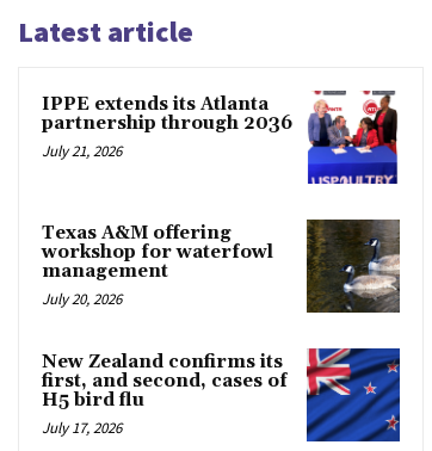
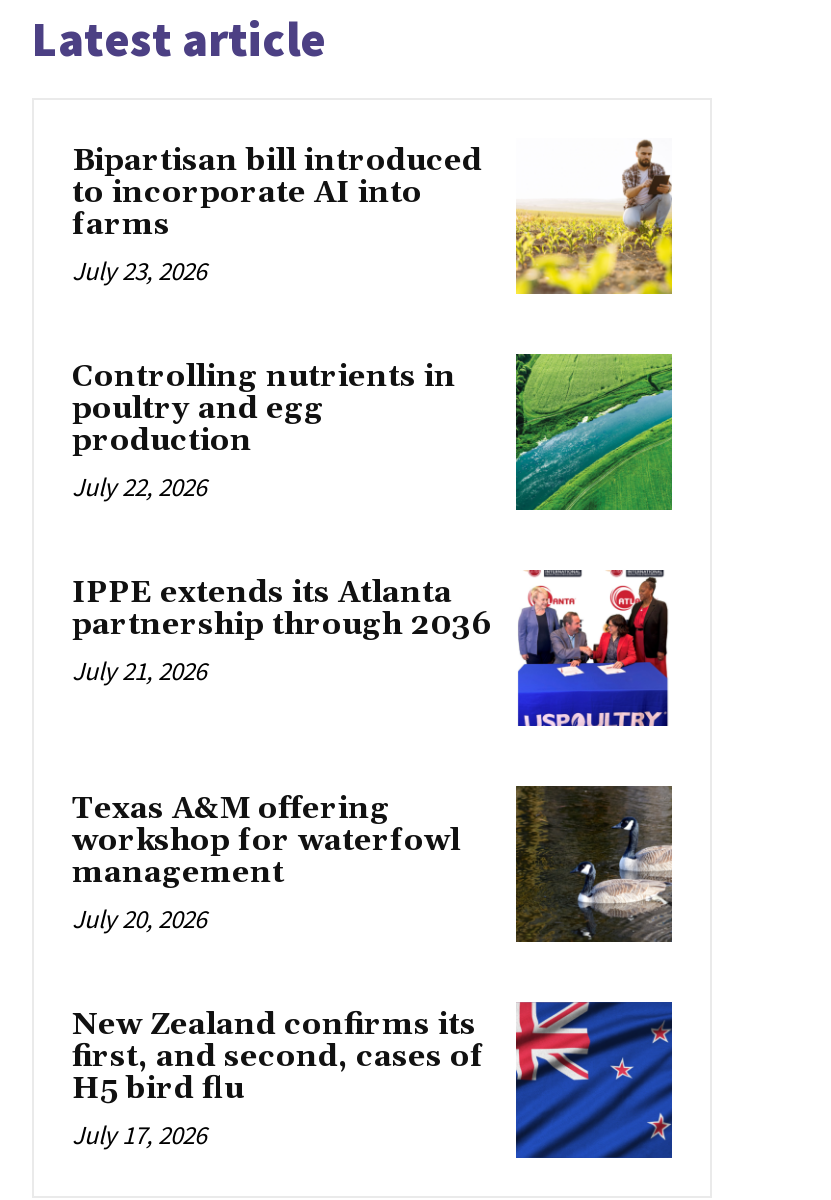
none -> [72,140,674,505] [image] | Bipartisan bill introduced | to incorporate AI into | farms | July 23, 2026 | Controlling nutrients in | poultry and egg | production | July 22, 2026
none -> [514,352,674,512] [image]

